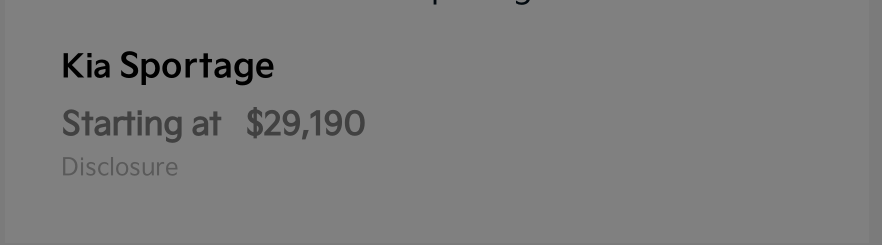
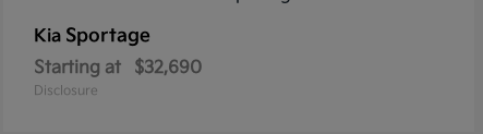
[61,107,365,145] Starting at $29,190 -> [34,58,202,79] Starting at $32,690

